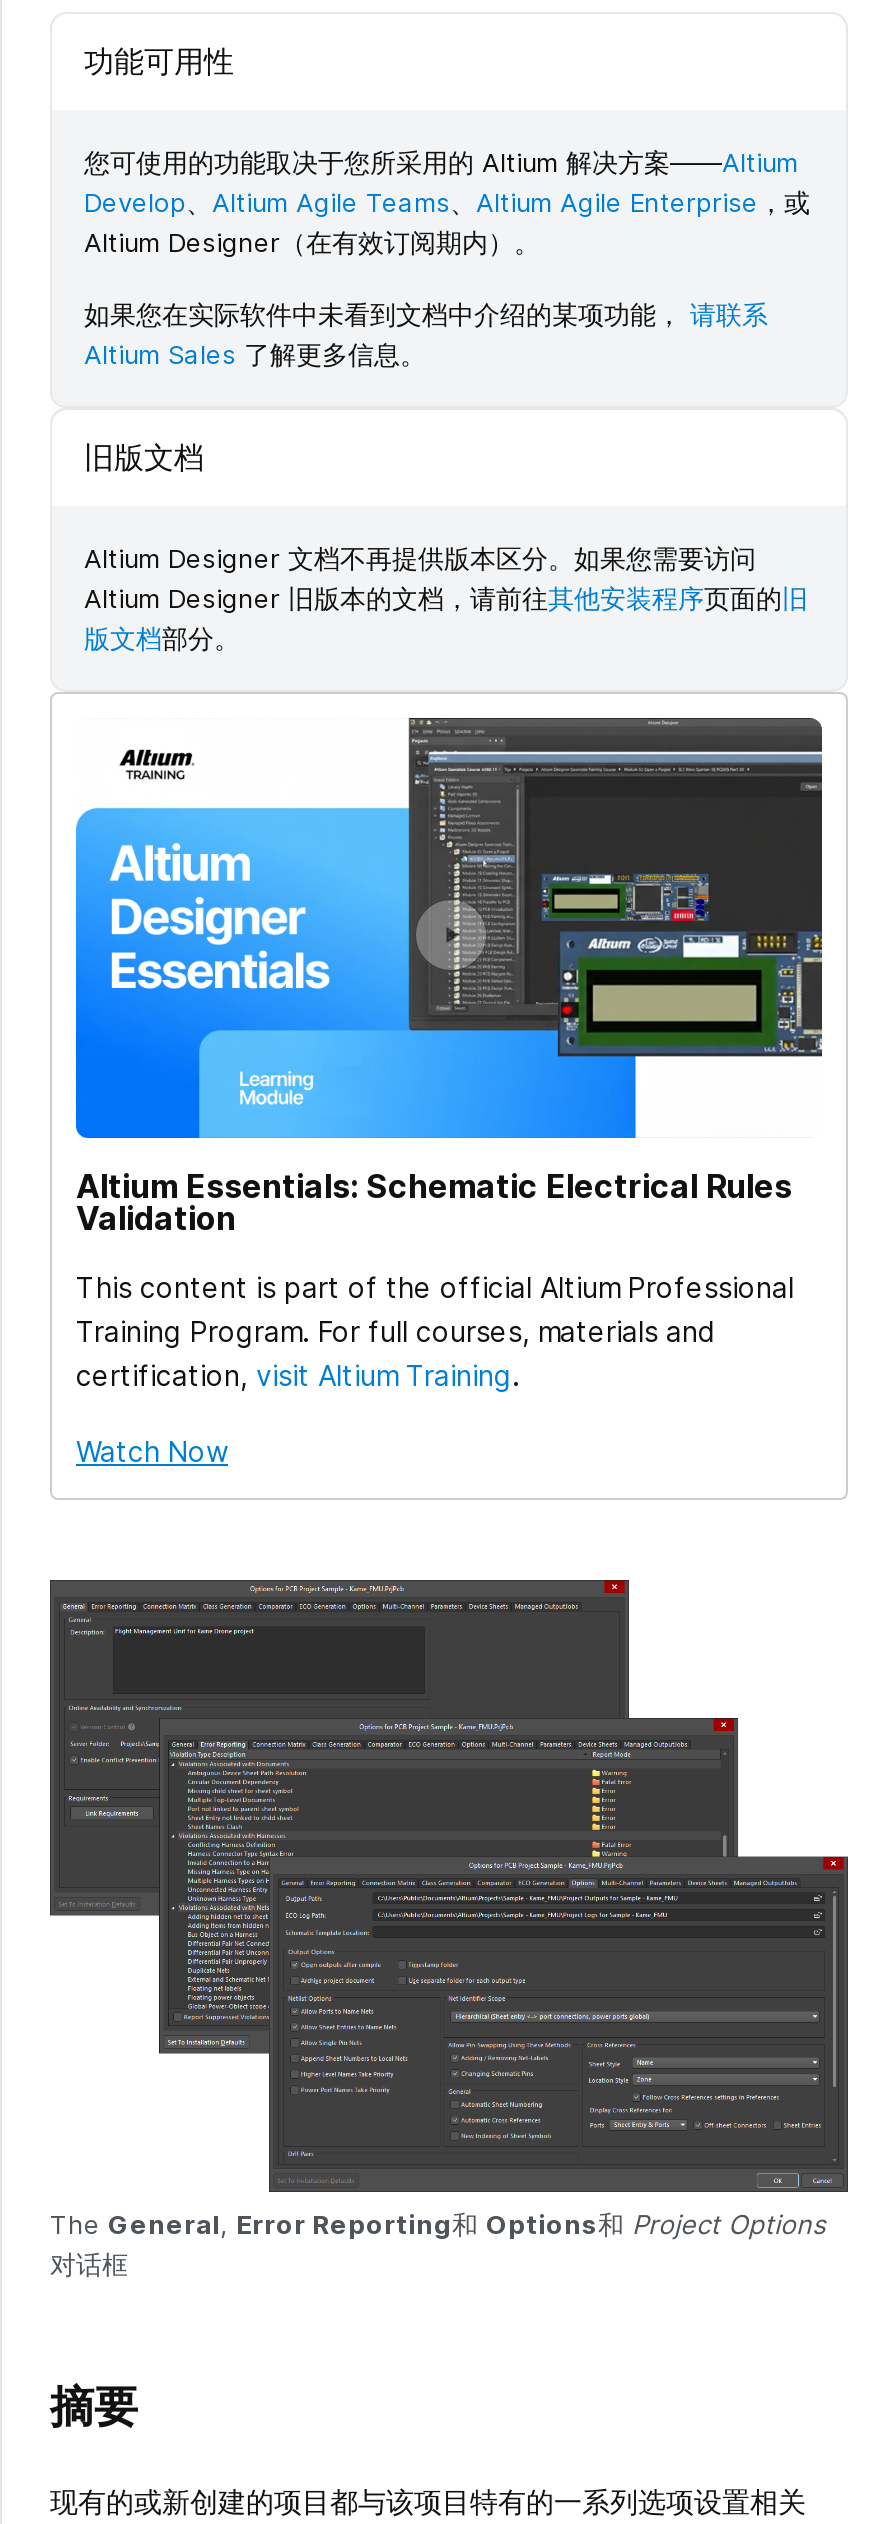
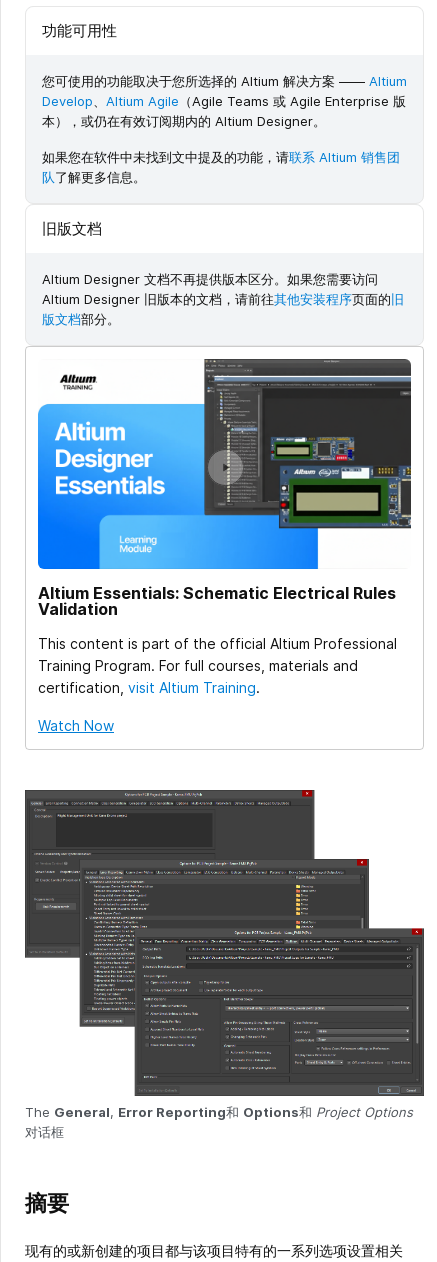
[84,147,810,259] 您可使用的功能取决于您所采用的 Altium 解决方案——Altium | Develop、Altium Agile Teams、Altium Agile Enterprise，或 | Altium Designer（在有效订阅期内）。 -> [42,73,407,129] 您可使用的功能取决于您所选择的 Altium 解决方案 ——Altium | Develop、Altium Agile（Agile Teams 或 Agile Enterprise 版 | 本），或仍在有效订阅期内的 Altium Designer。
[84,299,768,371] 如果您在实际软件中未看到文档中介绍的某项功能，请联系 | Altium Sales了解更多信息。 -> [42,149,400,185] 如果您在软件中未找到文中提及的功能，请联系 Altium 销售团 | 队了解更多信息。

